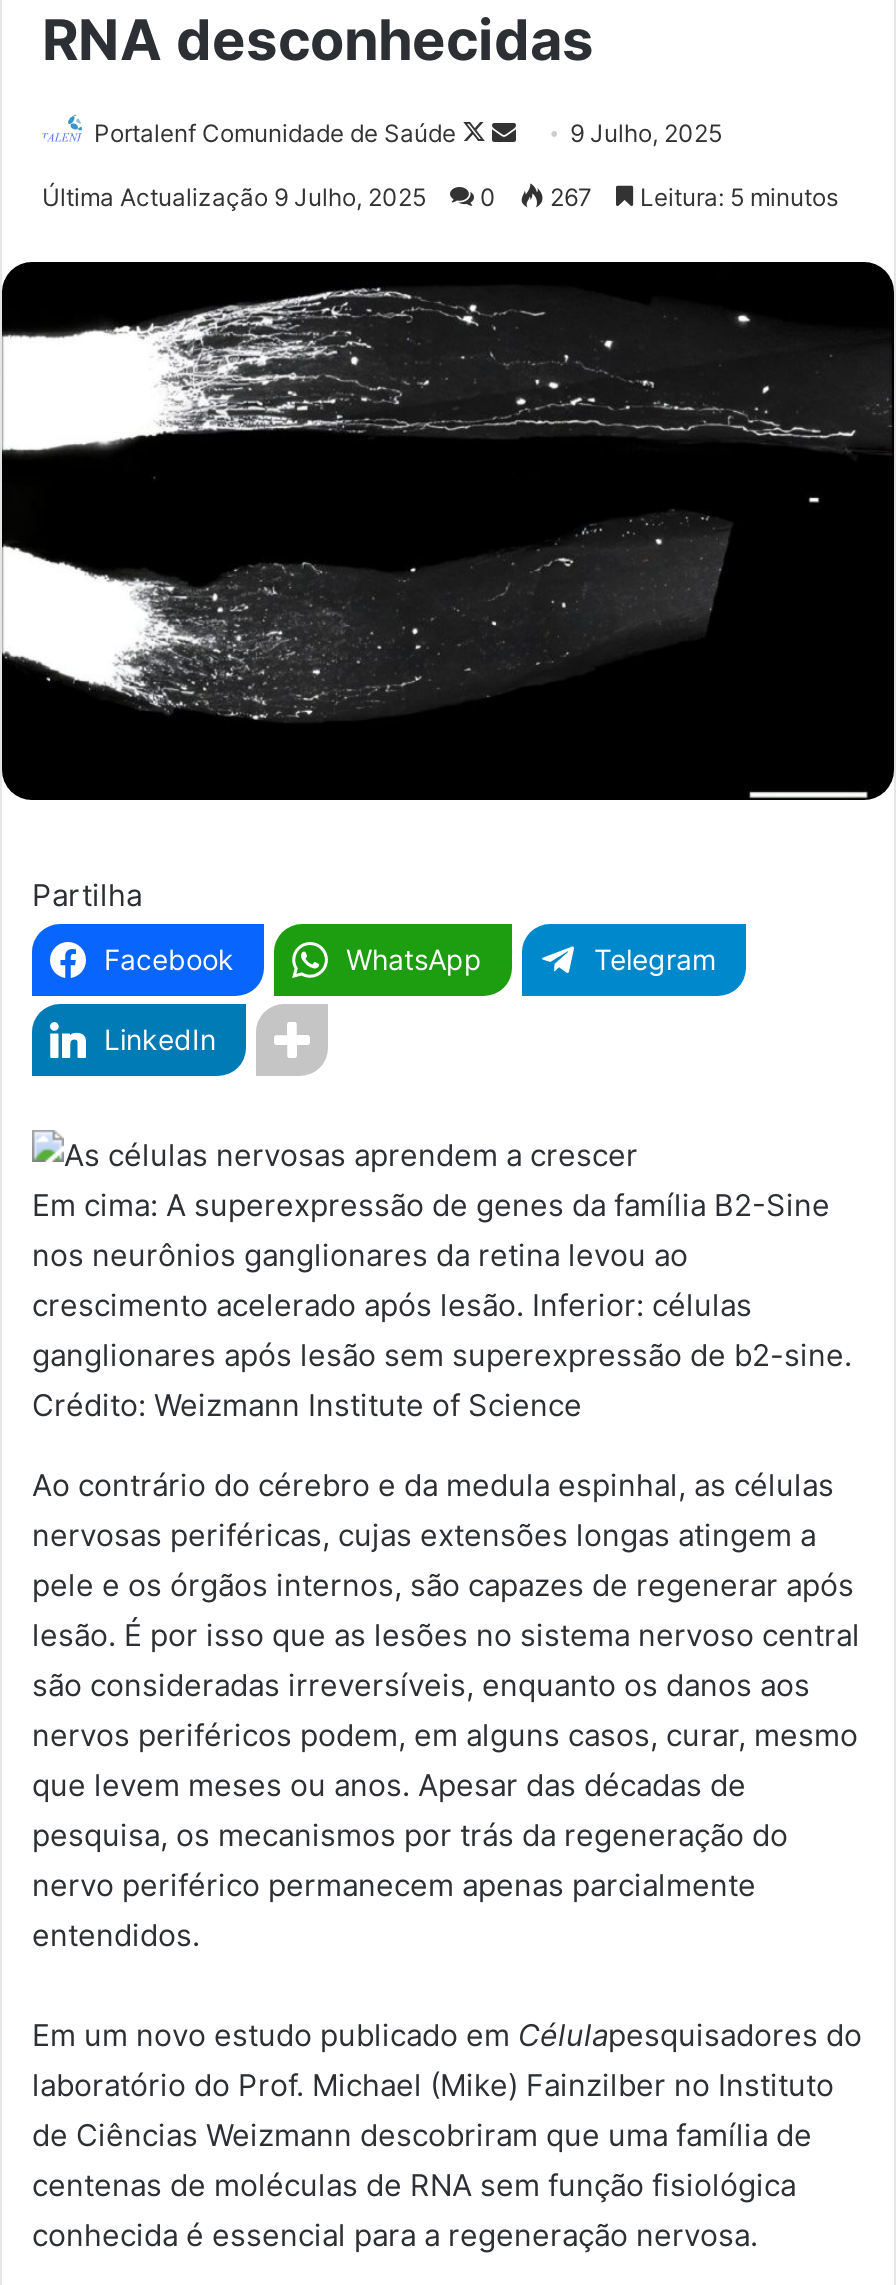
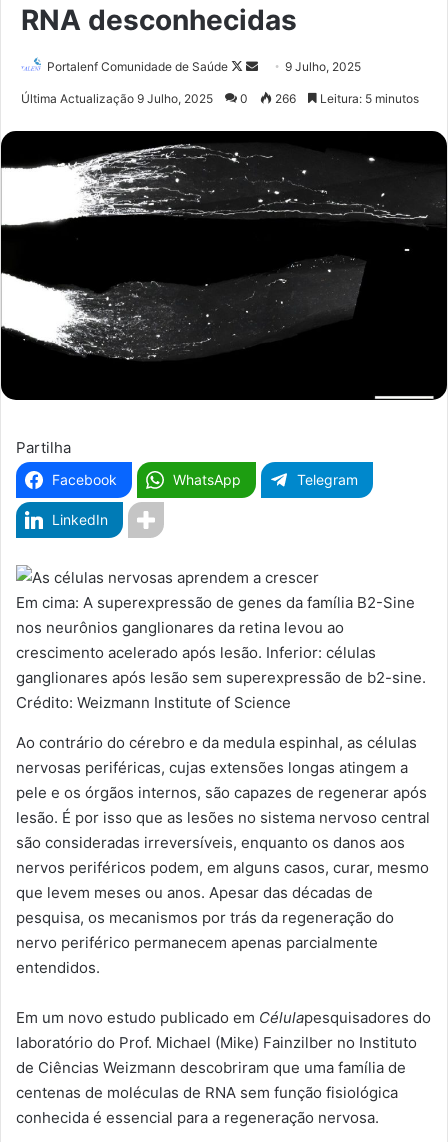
[42,182,838,212] Última Actualização 9 Julho, 2025 0 267 Leitura: 5 minutos -> [21,91,419,106] Última Actualização 9 Julho, 2025 0 266 Leitura: 5 minutos

